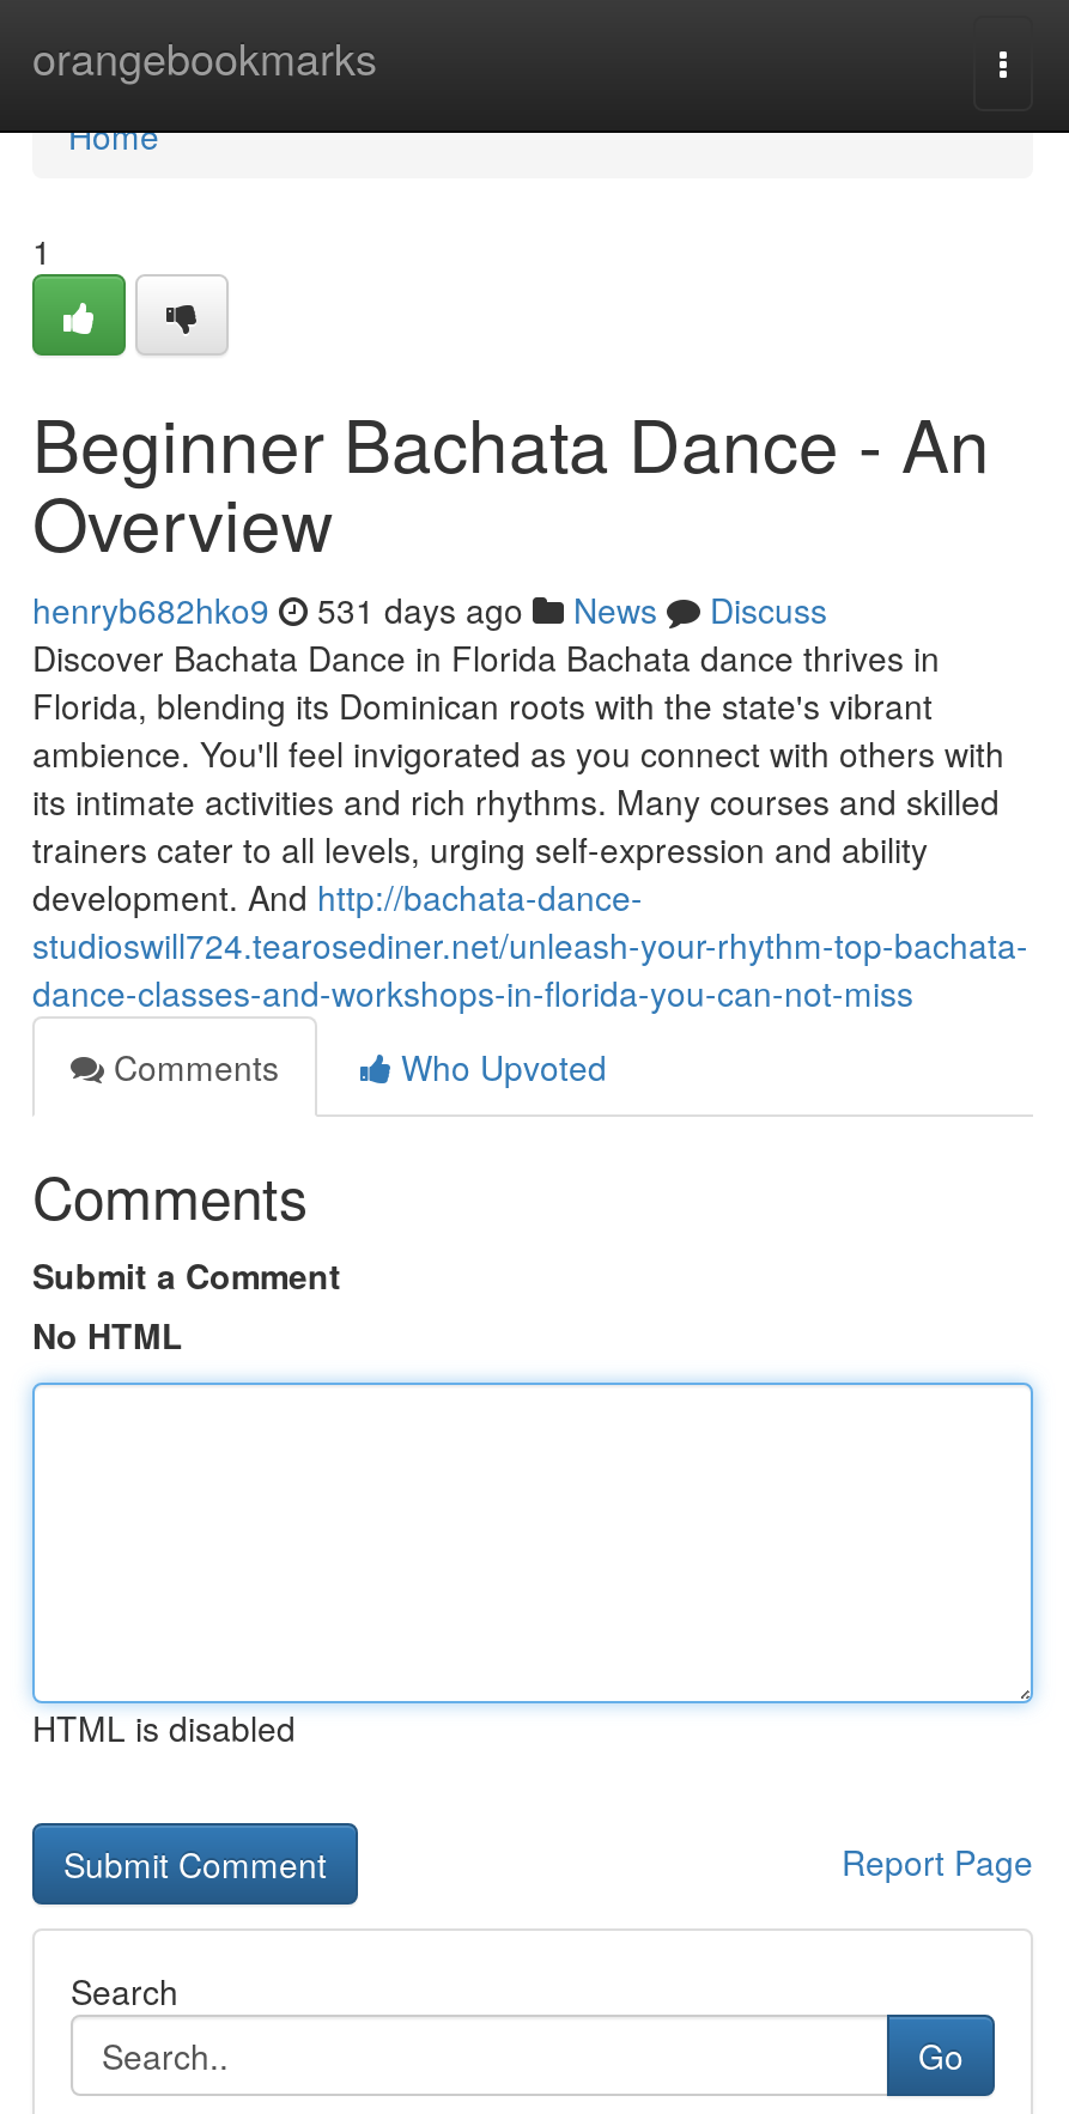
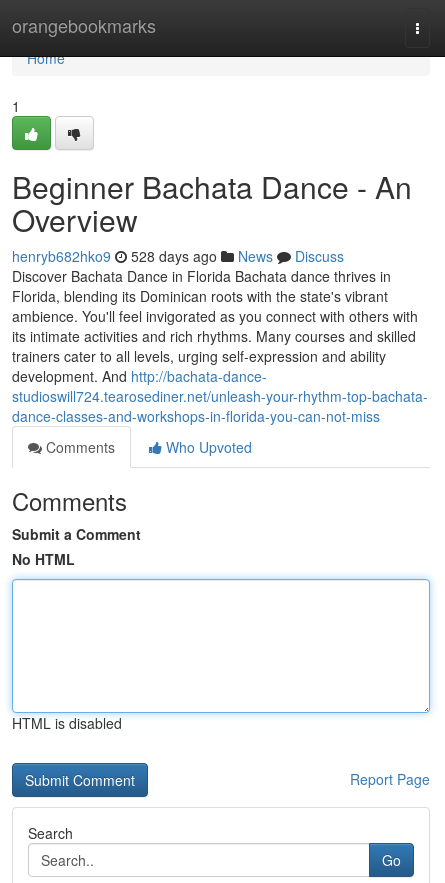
[32,585,827,633] henryb682hko9 531 days ago News Discuss -> [12,246,344,266] henryb682hko9 528 days ago News Discuss

